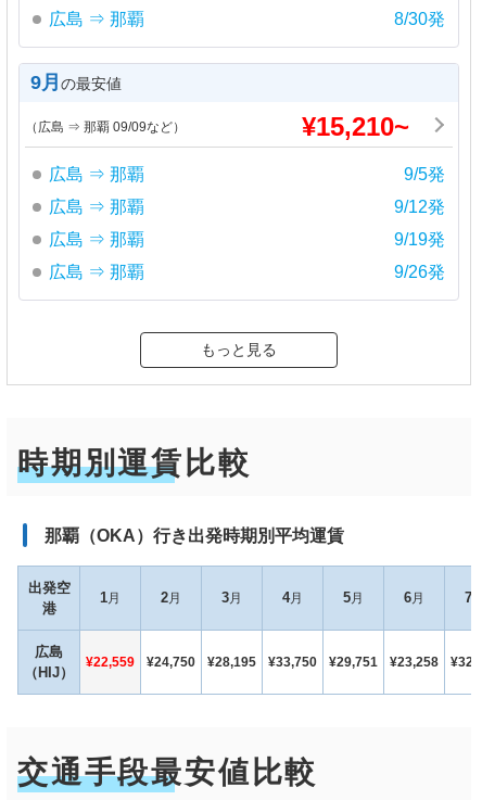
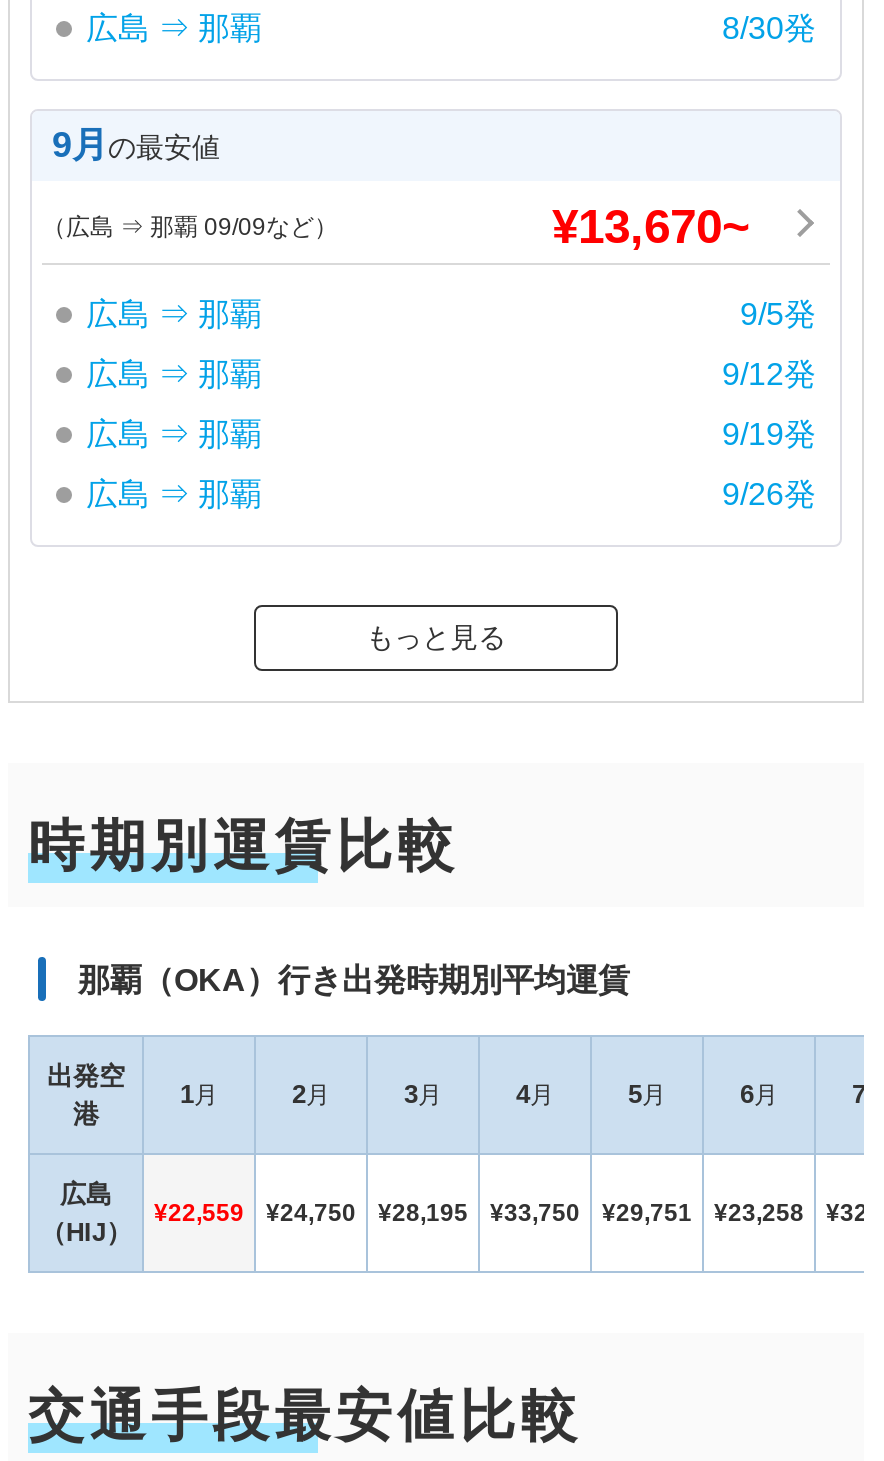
[302,112,409,141] ¥15,210~ -> [552,199,750,253] ¥13,670~

